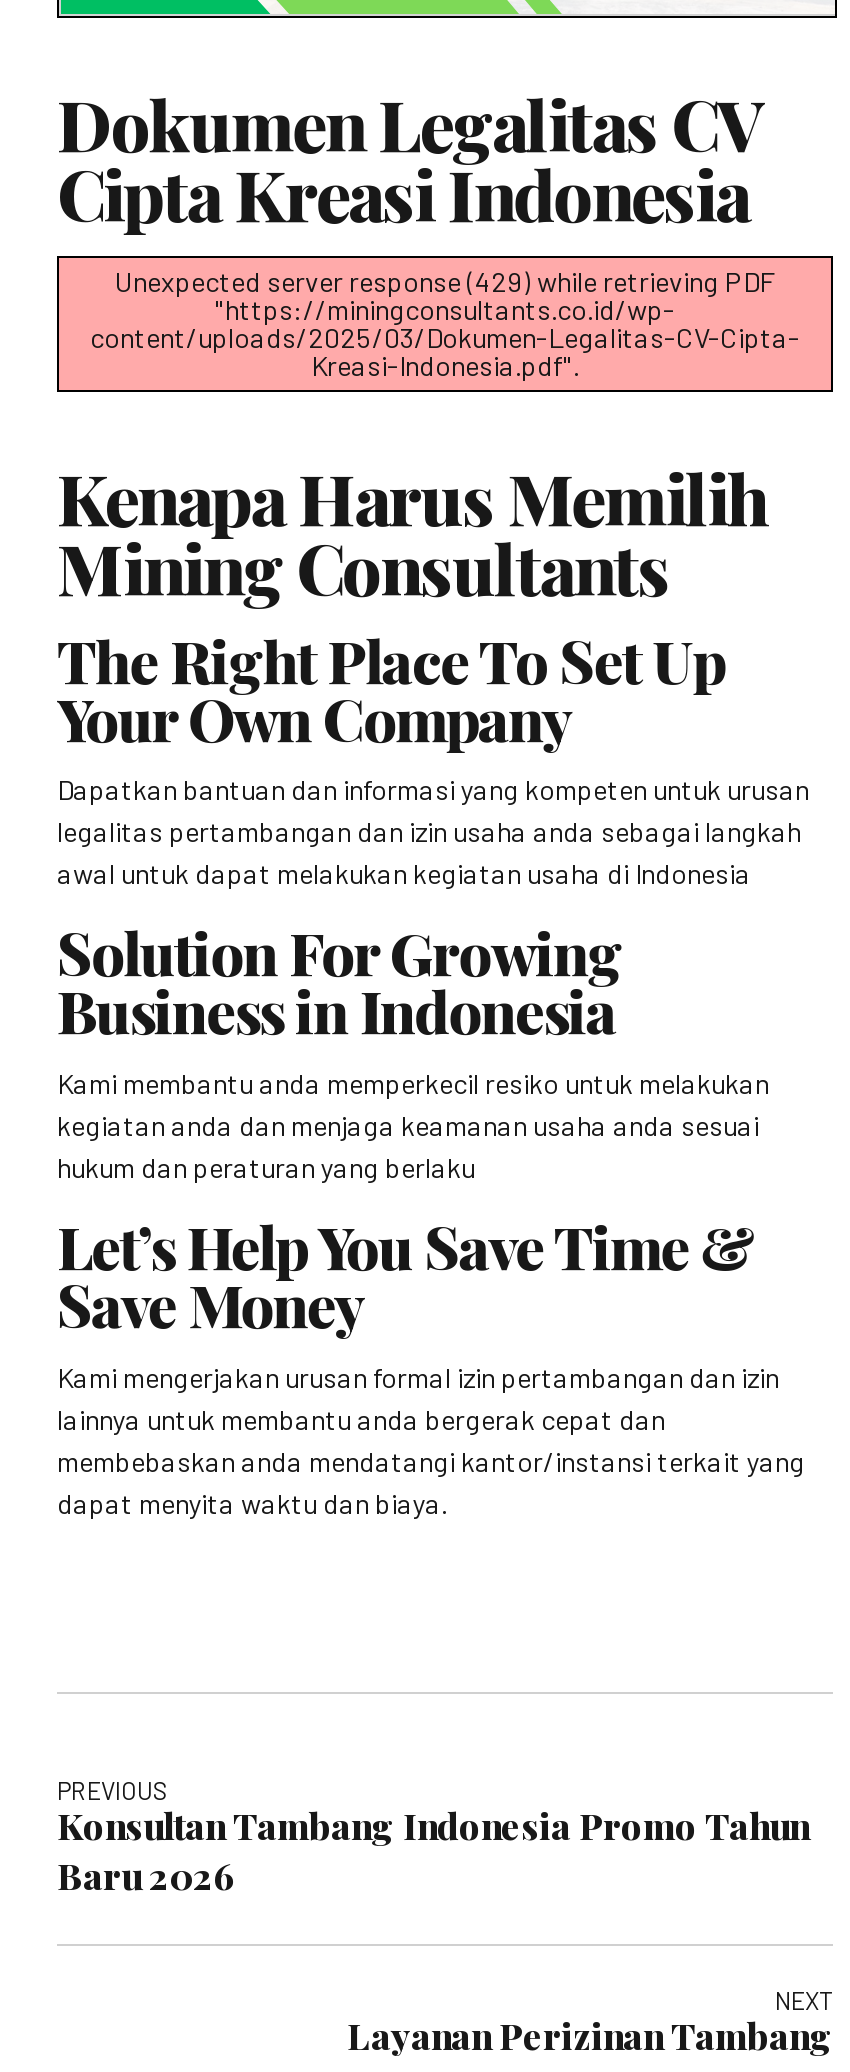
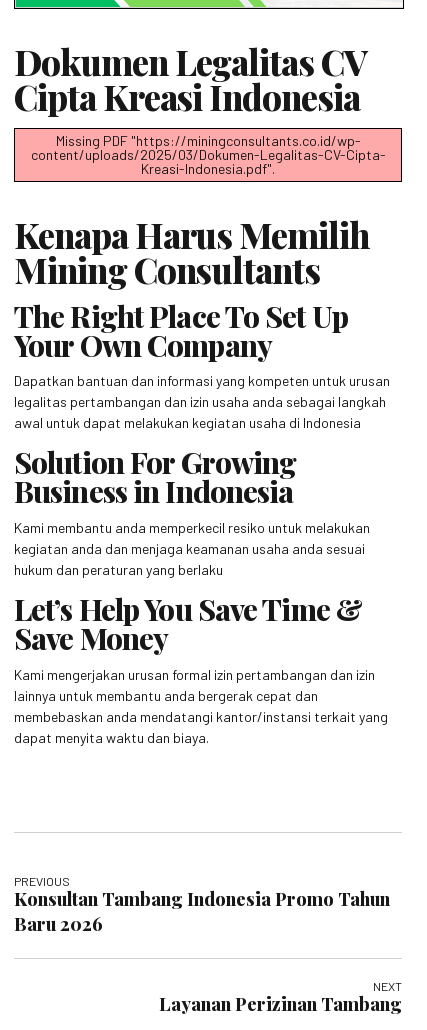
[115,263,775,325] Unexpected server response (429) while retrieving PDF | "https://miningconsultants.co.id/wp- -> [55,132,360,149] Missing PDF "https://miningconsultants.co.id/wp-

